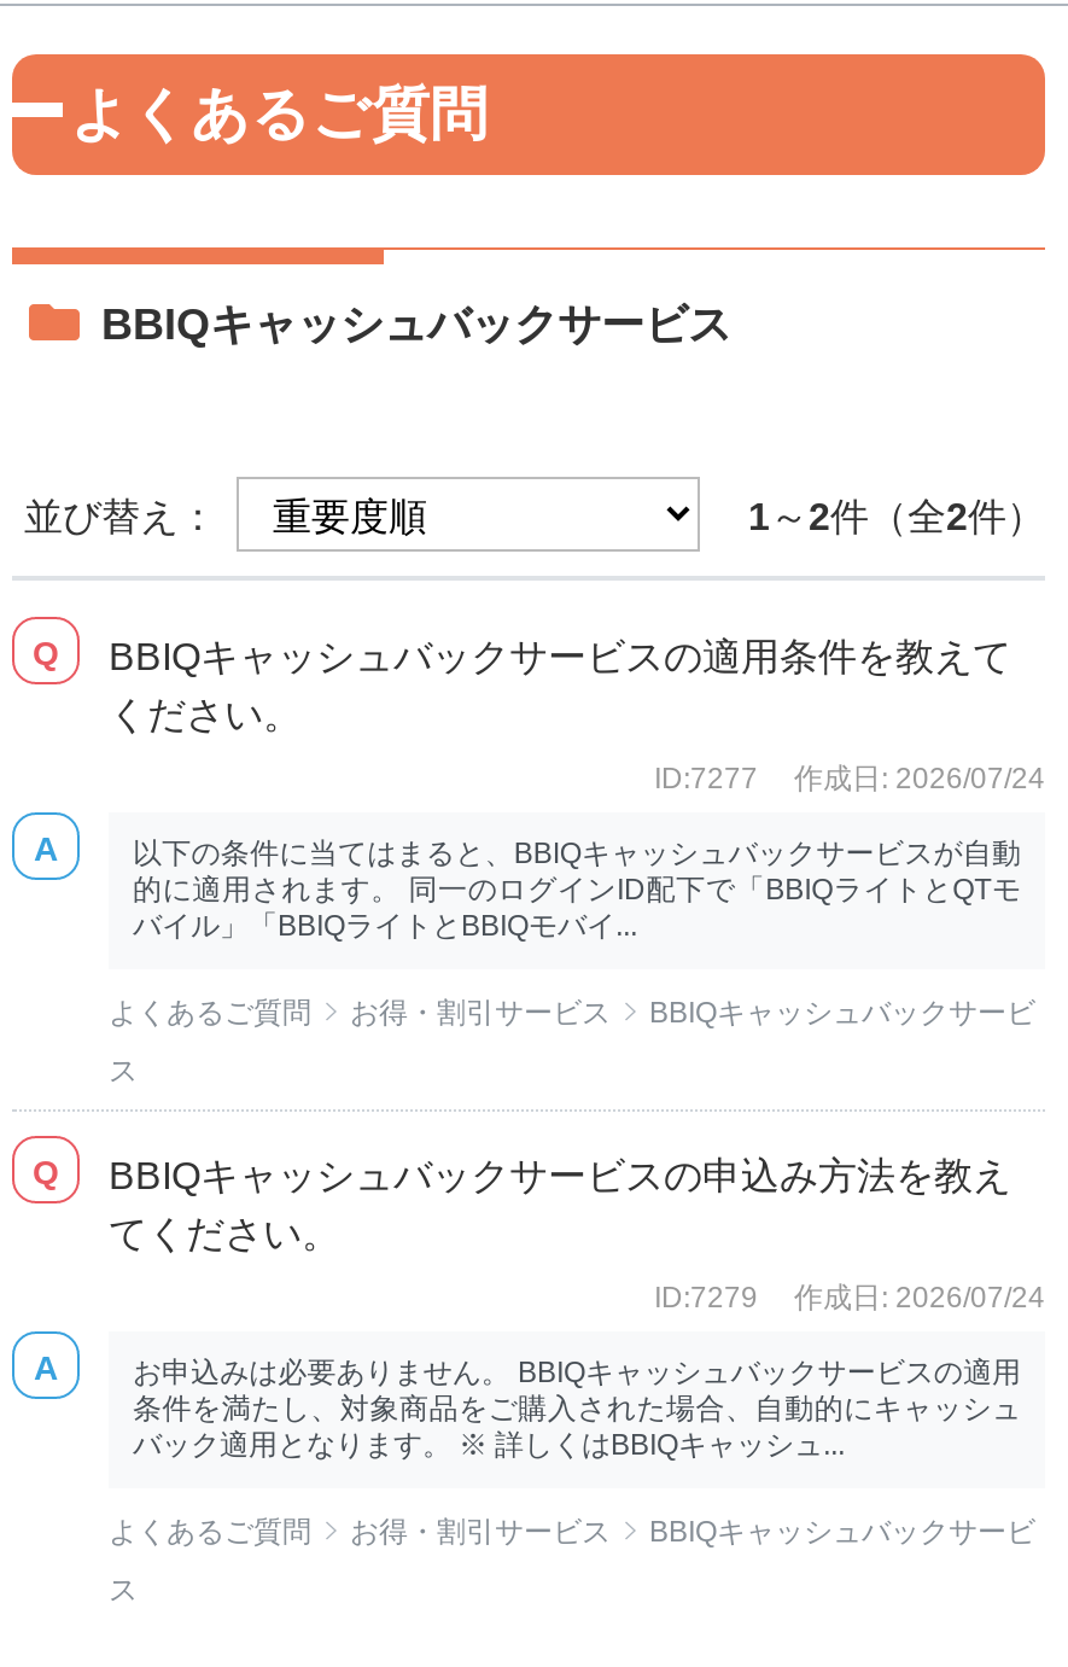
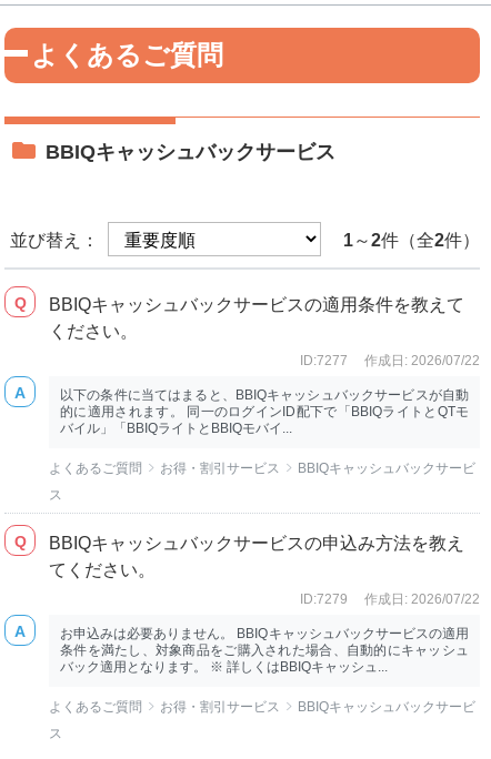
[654,762,1045,795] ID:7277 作成日: 2026/07/24 -> [300,353,480,368] ID:7277 作成日: 2026/07/22
[654,1281,1045,1315] ID:7279 作成日: 2026/07/24 -> [300,591,480,607] ID:7279 作成日: 2026/07/22

